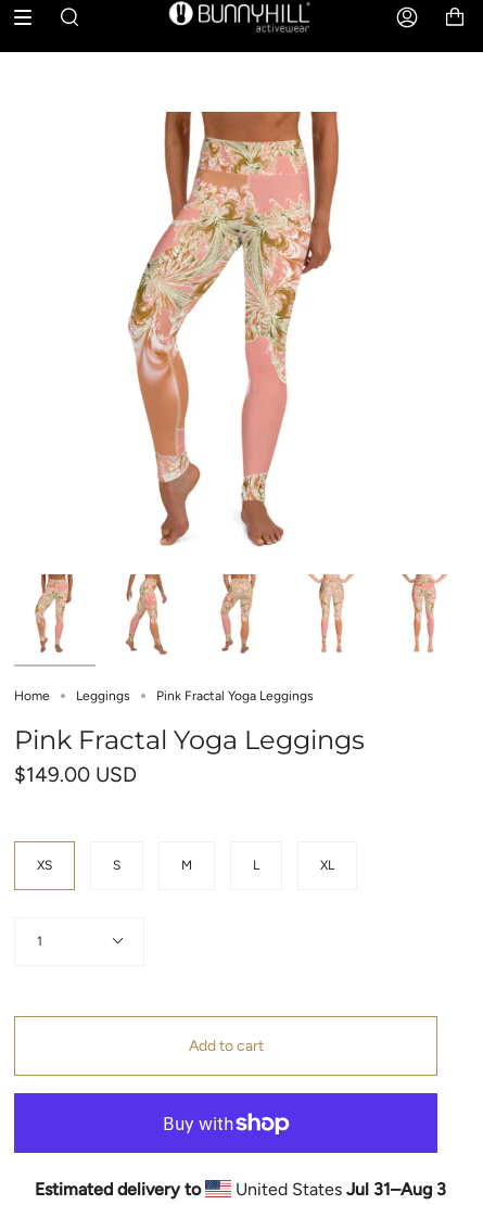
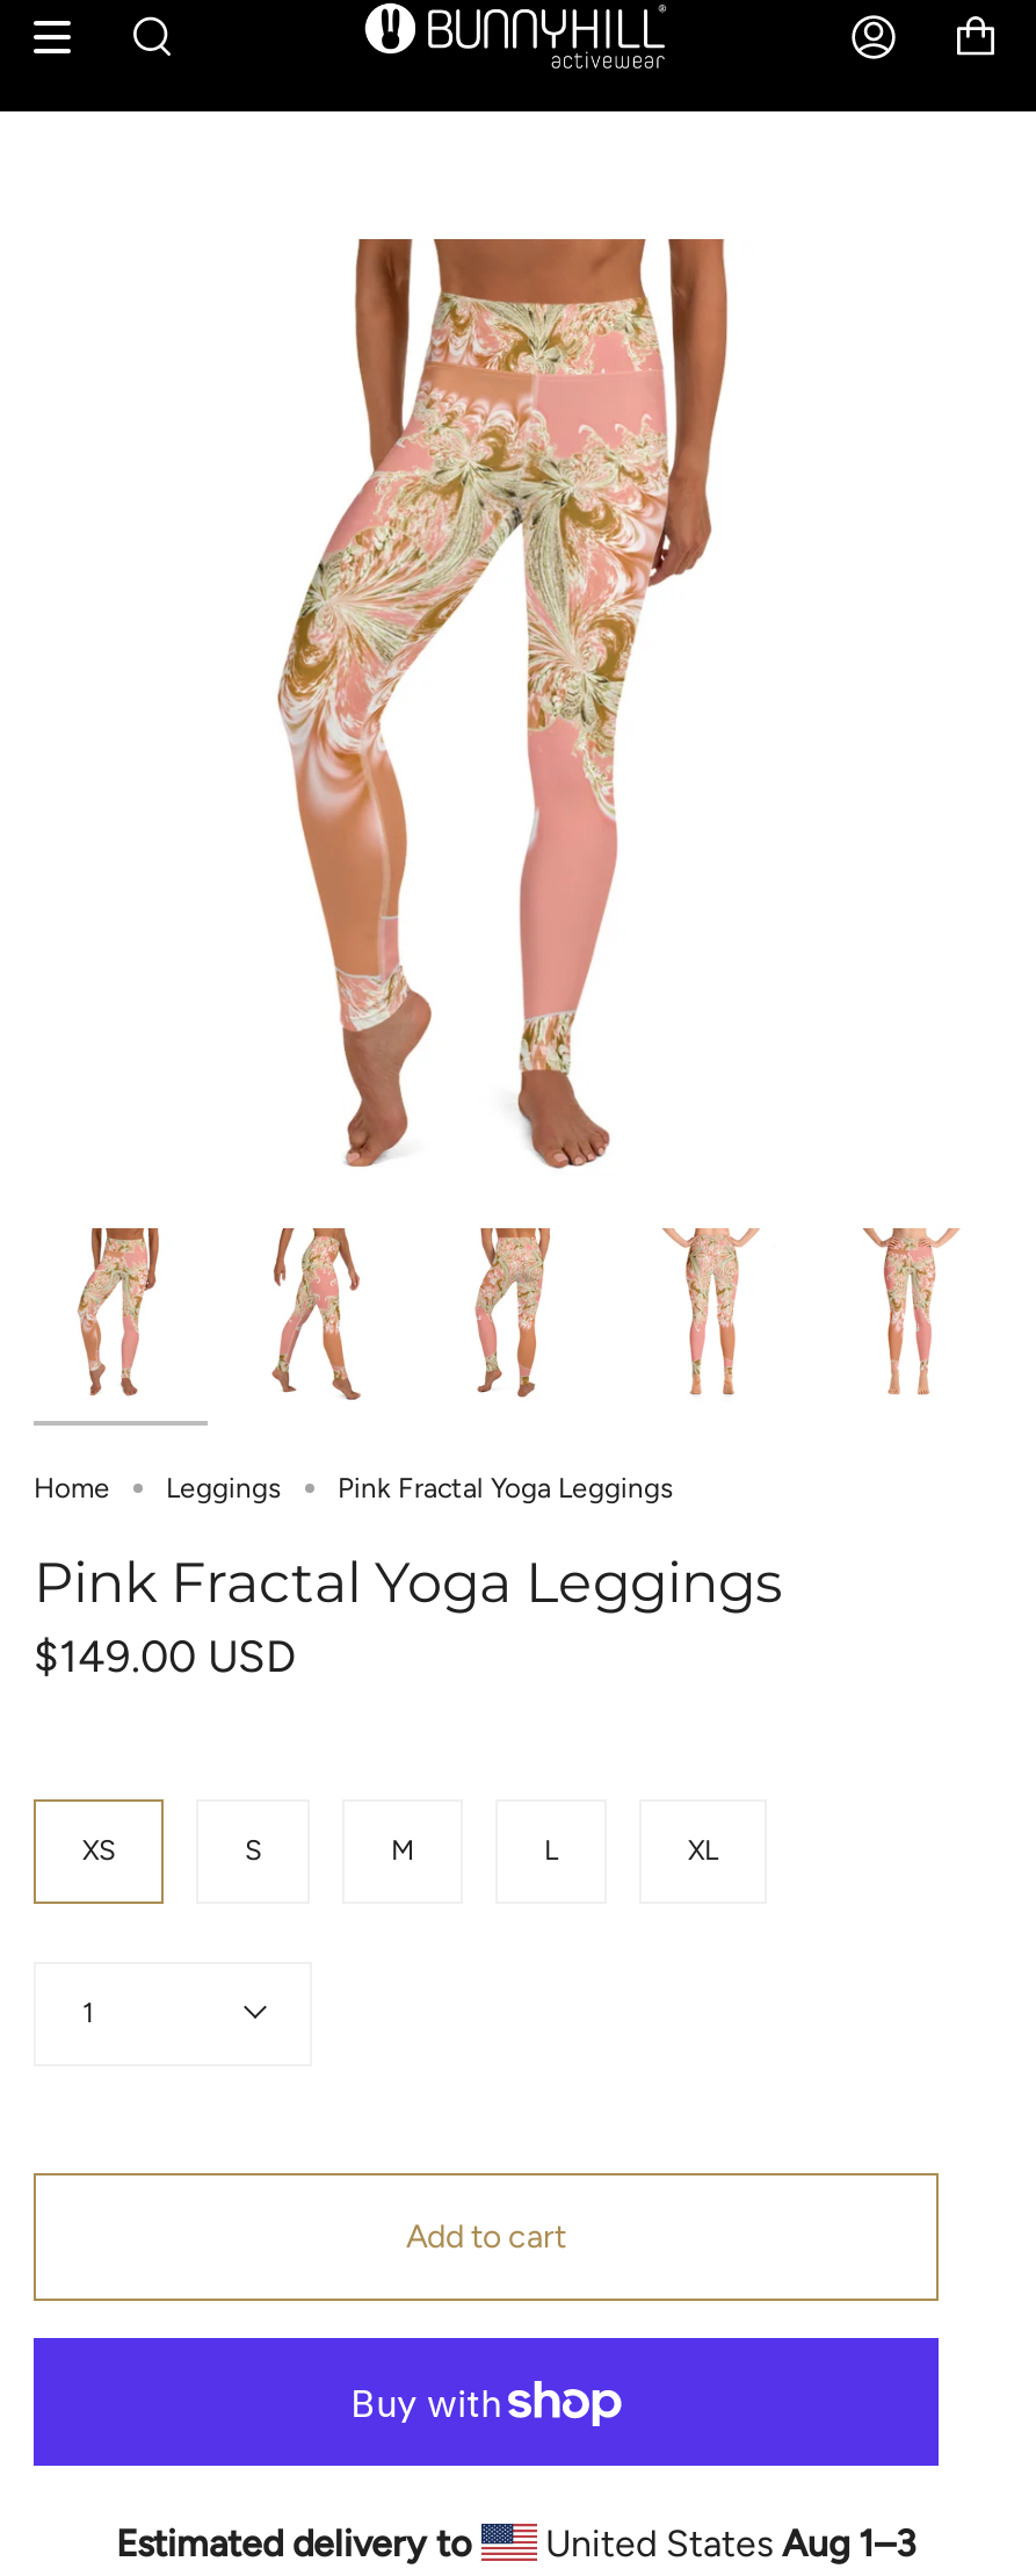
[231,1179,446,1200] United States Jul 31–Aug 3 -> [536,2521,917,2566] United States Aug 1–3

